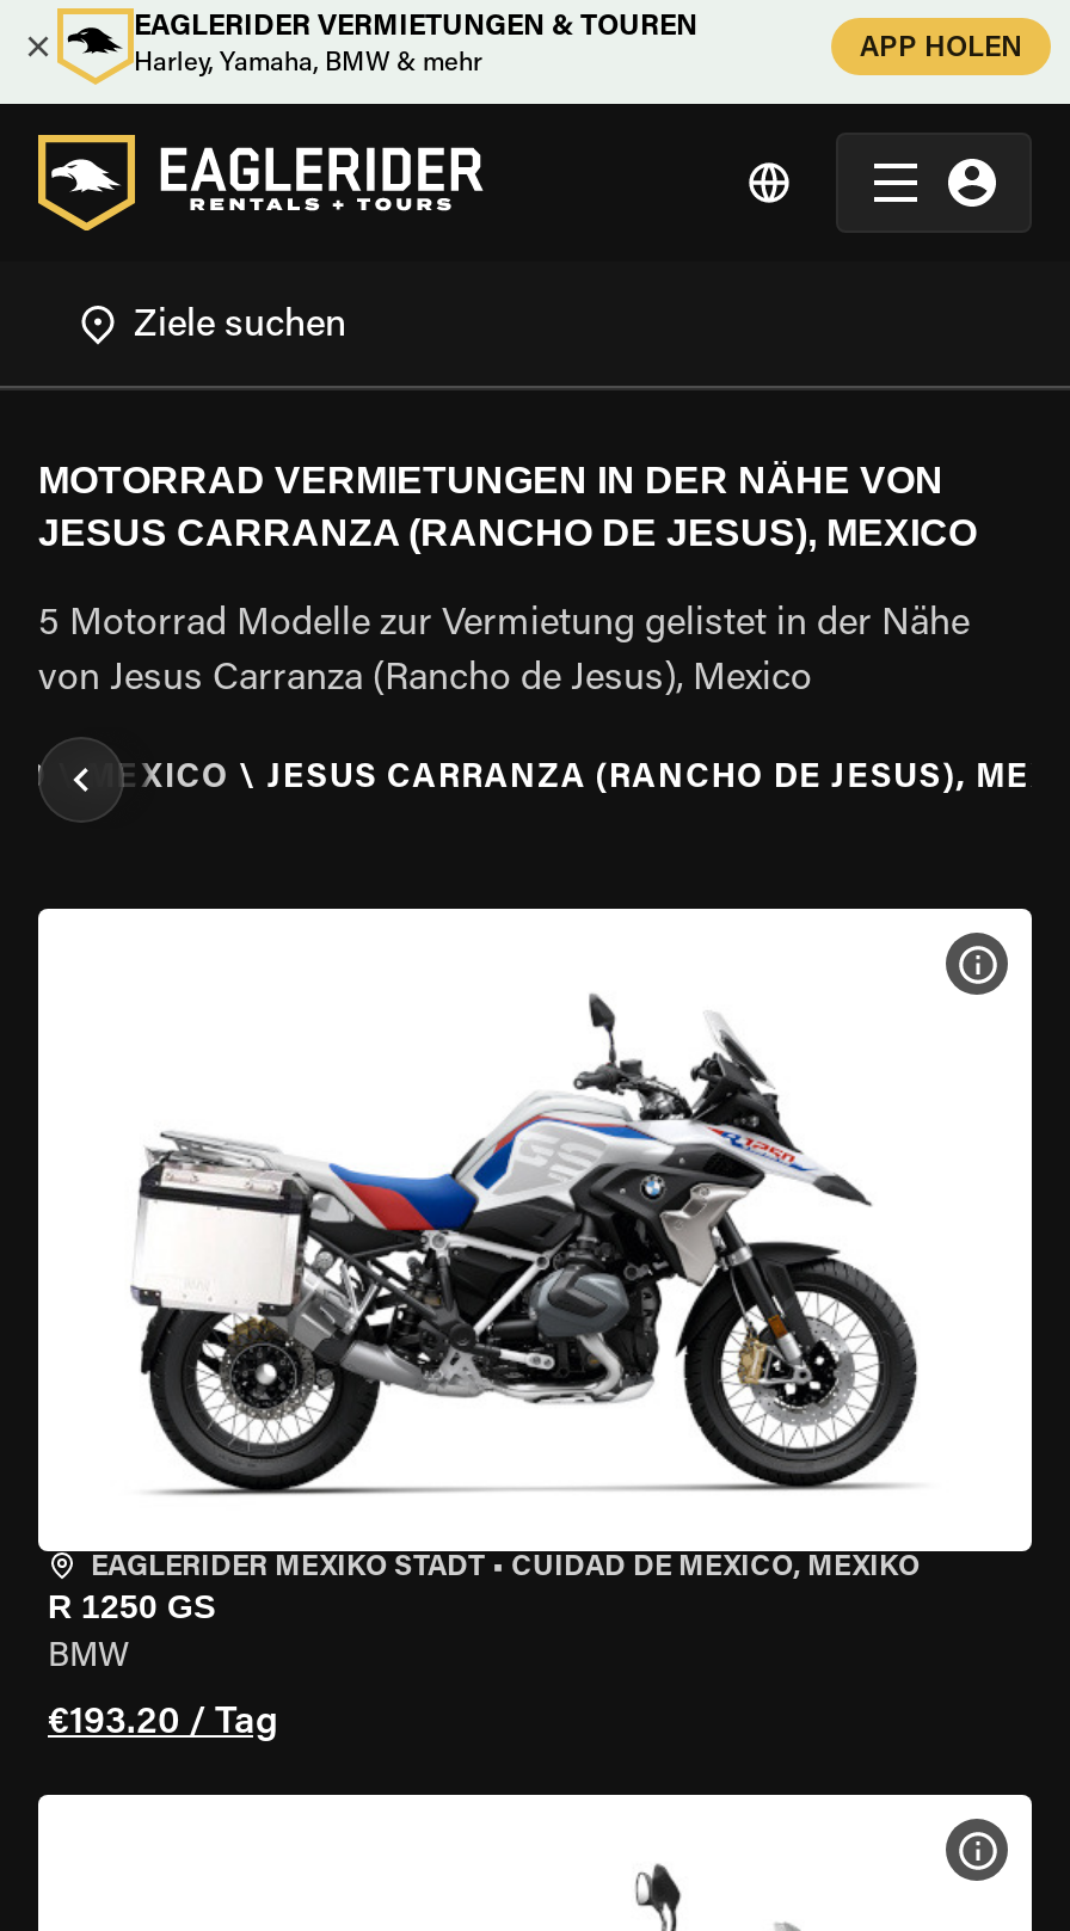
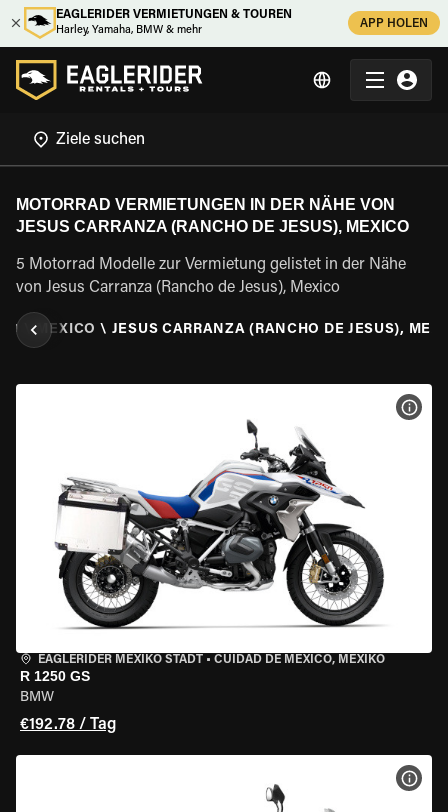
[48,1704,277,1742] €193.20 / Tag -> [20,717,116,733] €192.78 / Tag

